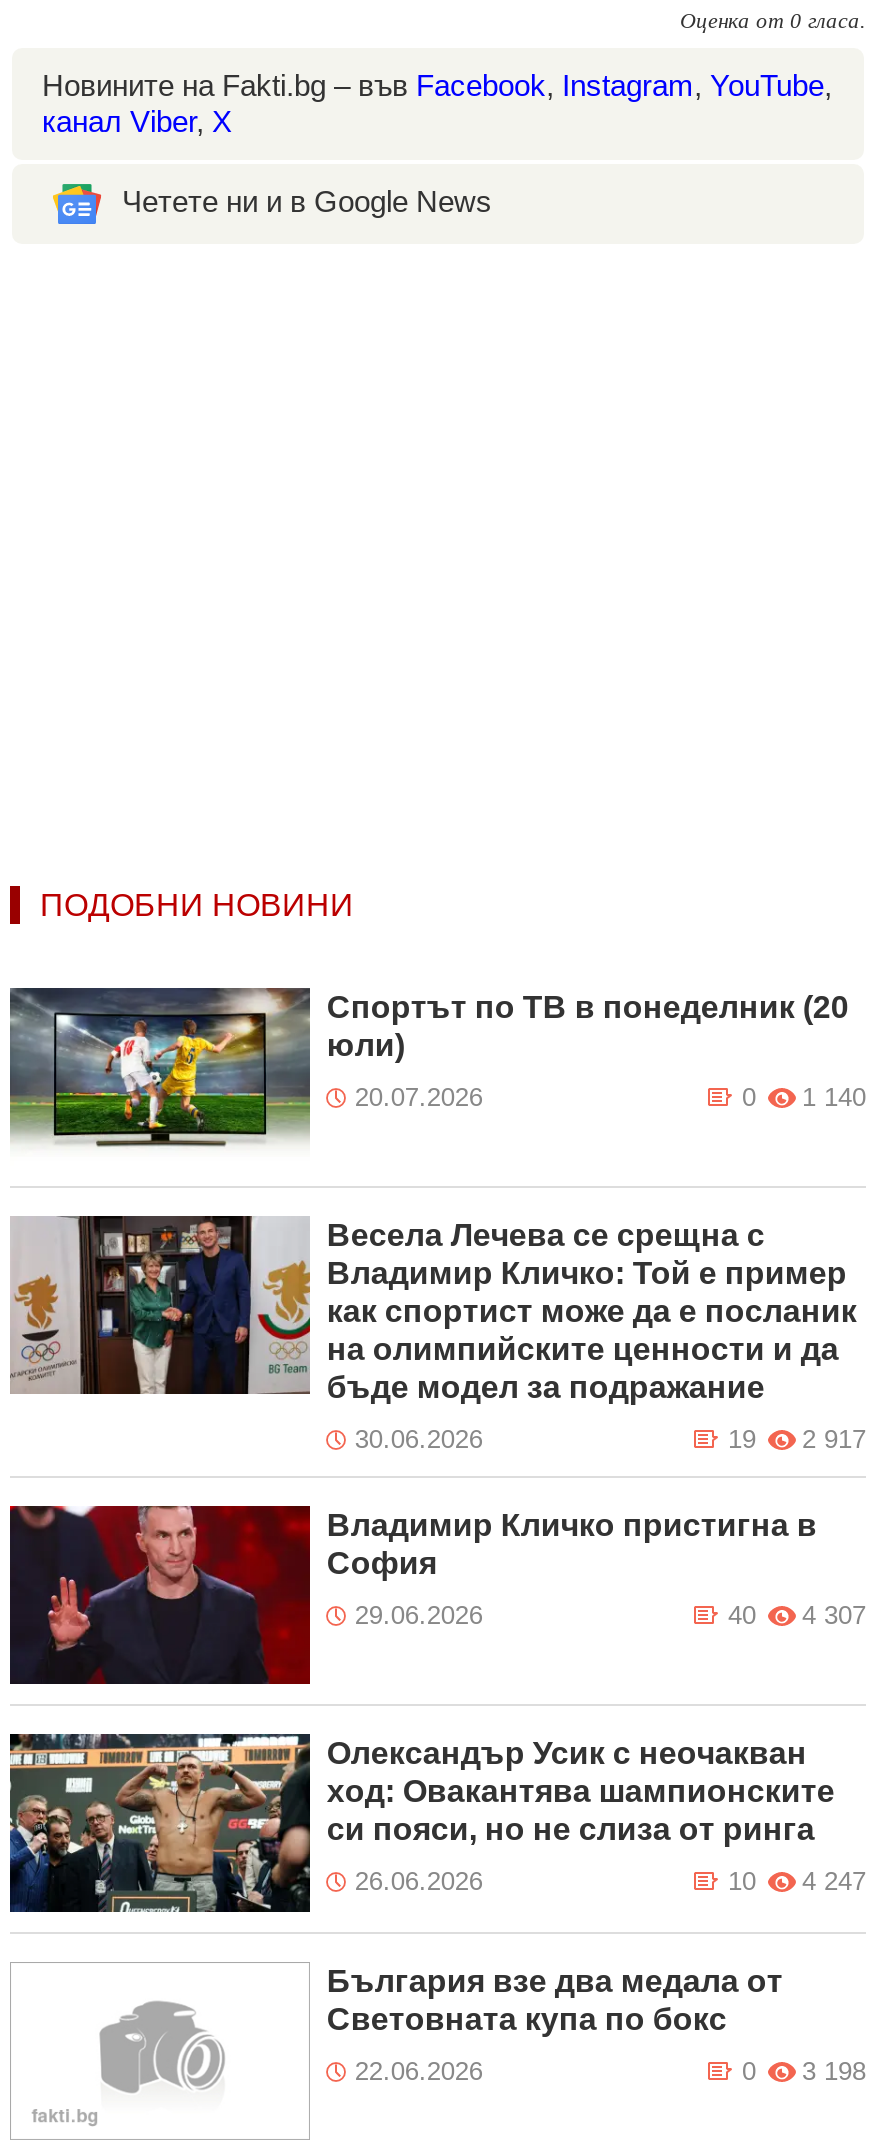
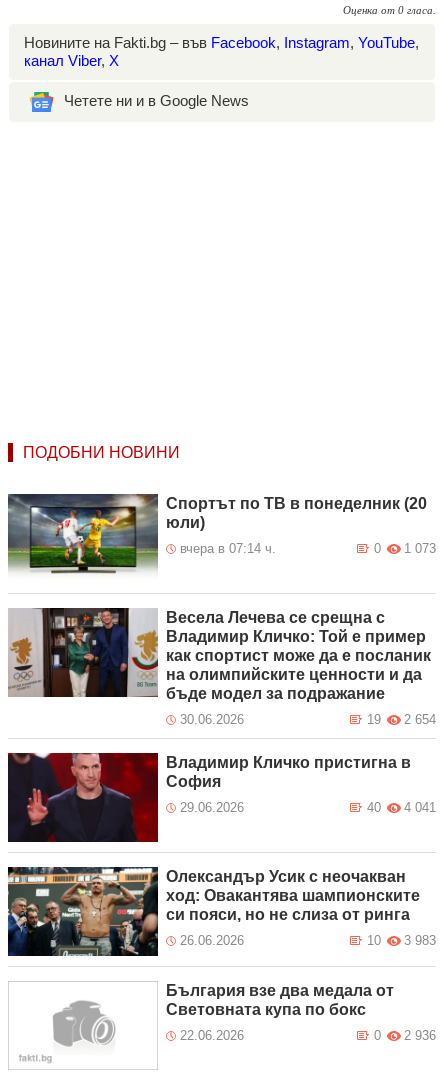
[355,1082,866,1112] 20.07.2026 | 1 140 -> [180,541,436,556] вчера в 07:14 ч. | 1 073
[728,1424,866,1454] 19 2 917 -> [367,712,436,727] 19 2 654
[728,1600,866,1630] 40 4 307 -> [367,800,436,815] 40 4 041
[728,1866,866,1896] 10 4 247 -> [367,933,436,948] 10 3 983
[742,2056,866,2086] 0 3 198 -> [374,1028,436,1043] 0 2 936

